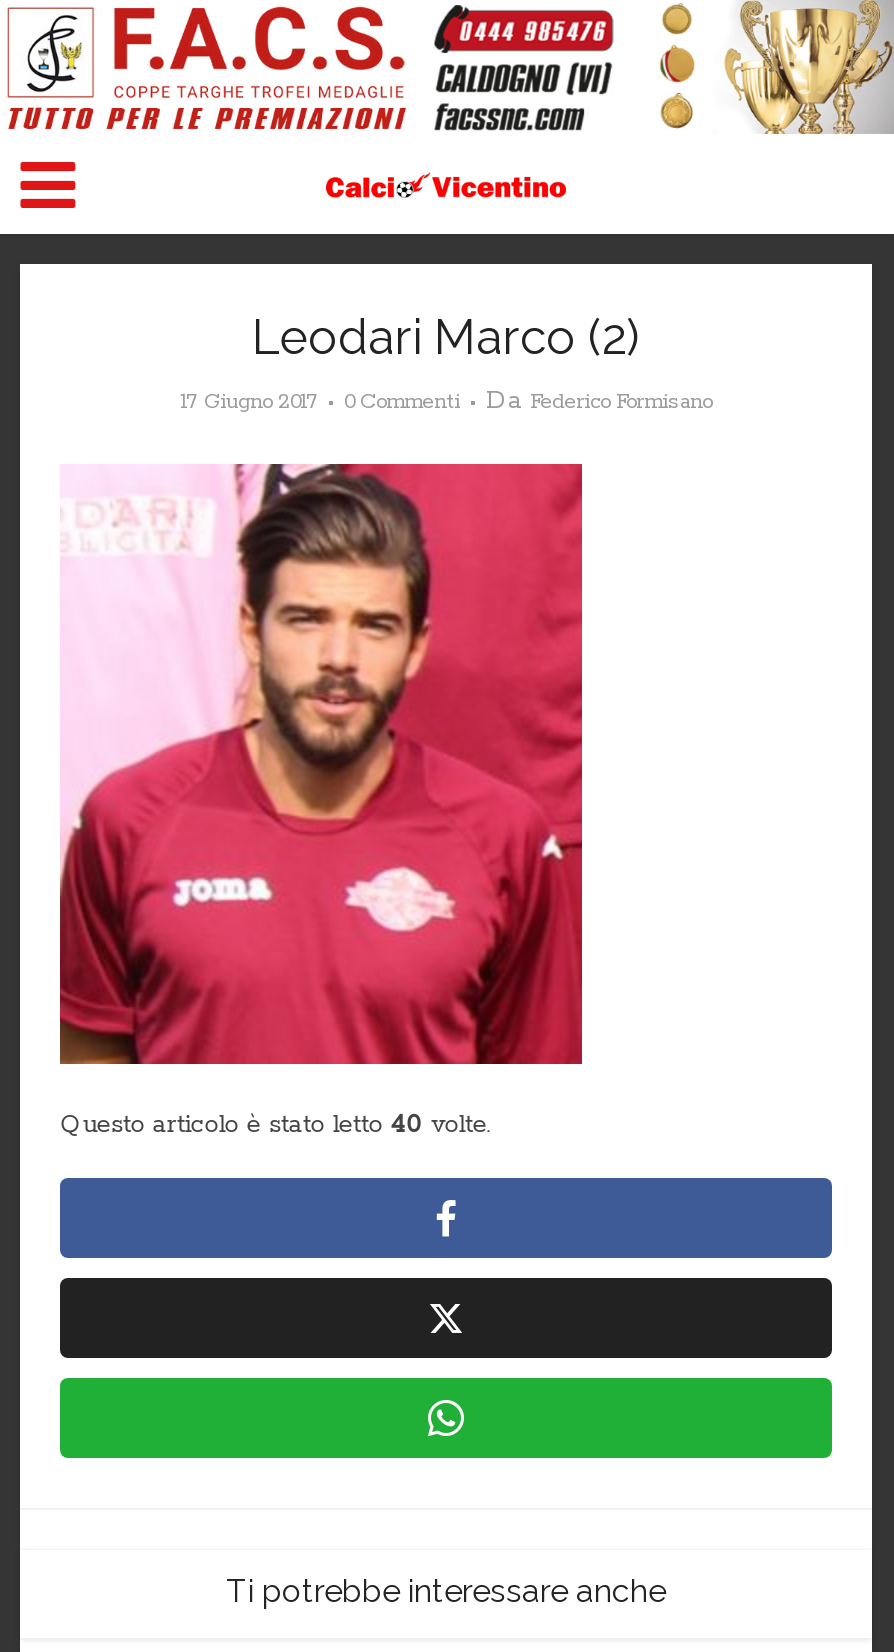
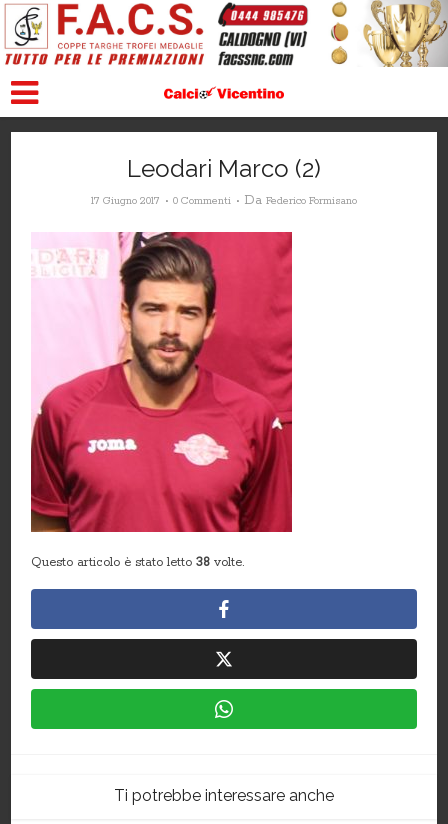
[60,1110,490,1140] Questo articolo è stato letto 40 volte. -> [31,555,244,570] Questo articolo è stato letto 38 volte.

